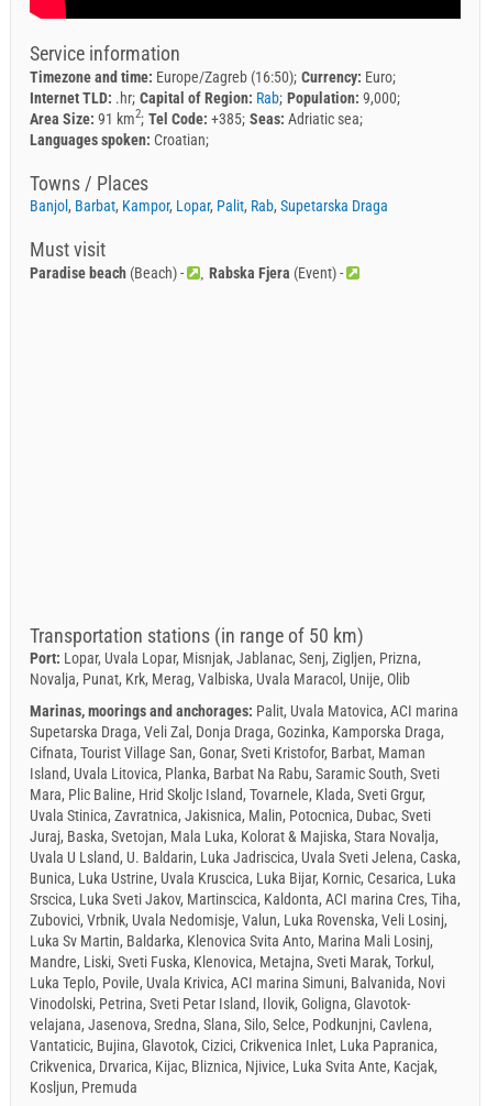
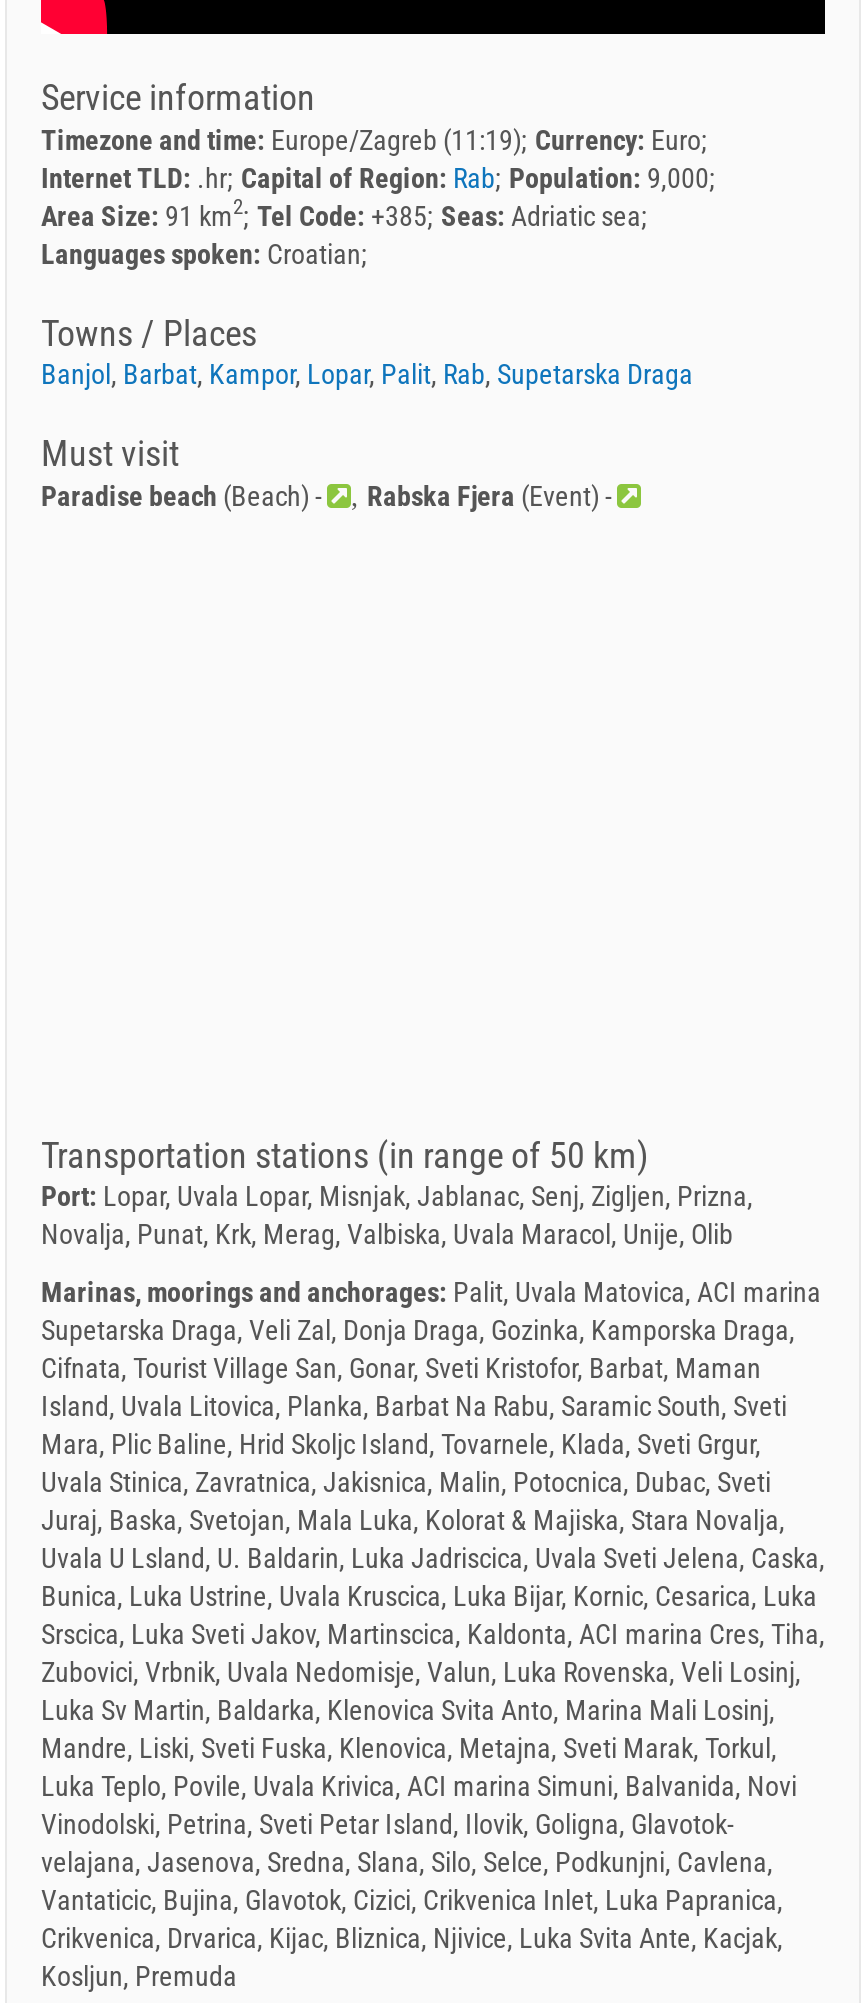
[30,68,392,85] Timezone and time: Europe/Zagreb (16:50) Currency: Euro -> [41,123,701,155] Timezone and time: Europe/Zagreb (11:19) Currency: Euro

